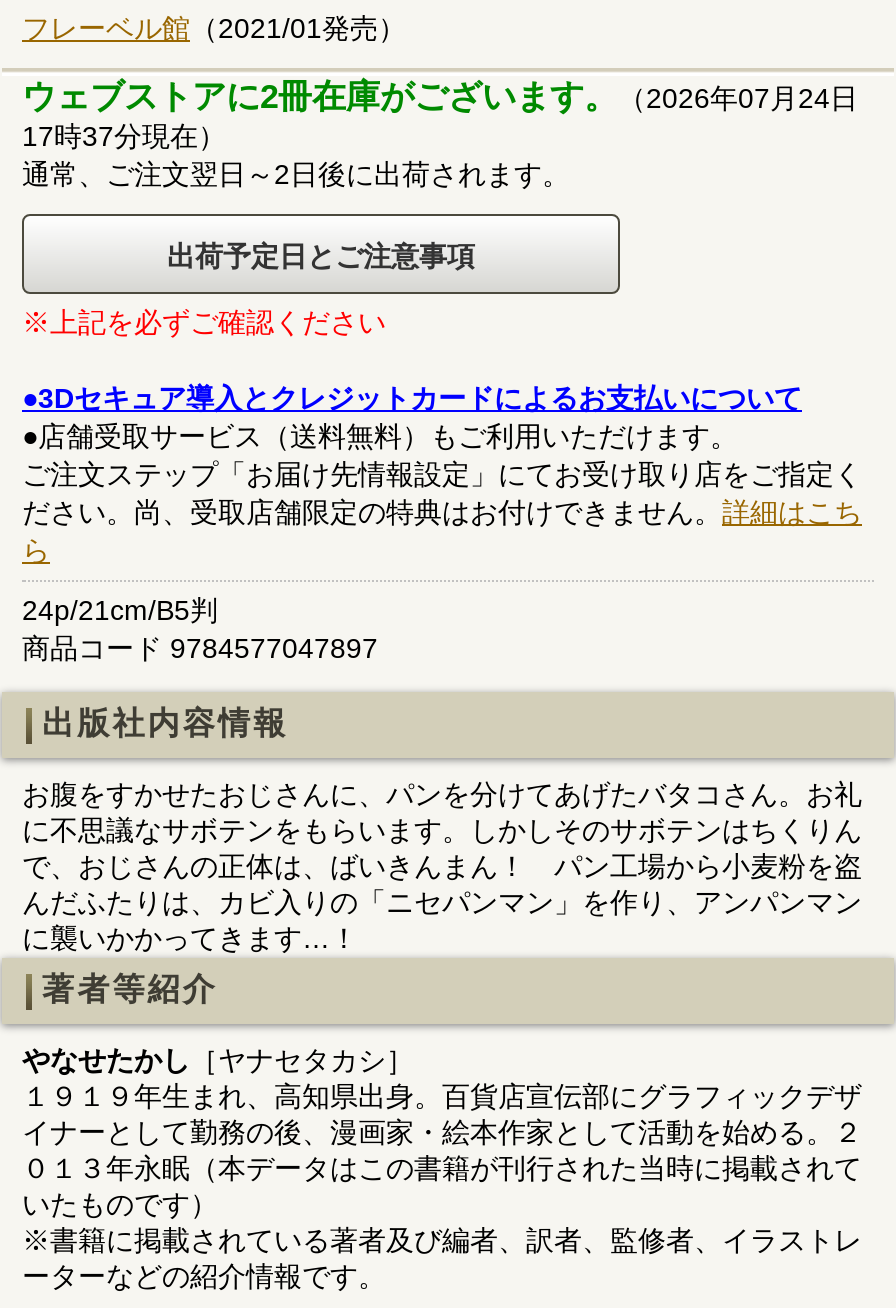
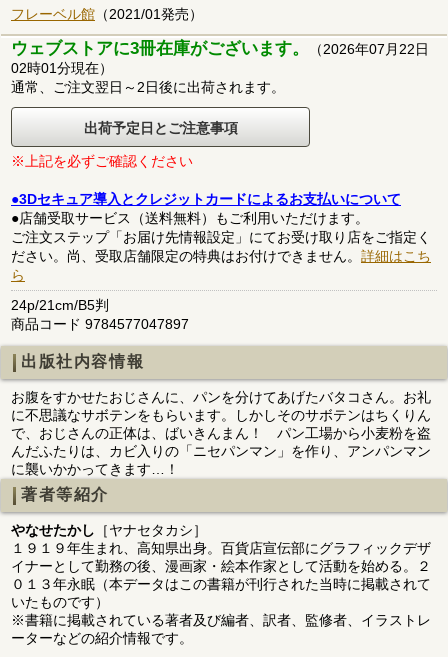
[22,78,858,116] ウェブストアに2冊在庫がございます。（2026年07月24日 -> [11,39,429,58] ウェブストアに3冊在庫がございます。（2026年07月22日
[22,120,226,152] 17時37分現在） -> [11,60,113,76] 02時01分現在）

